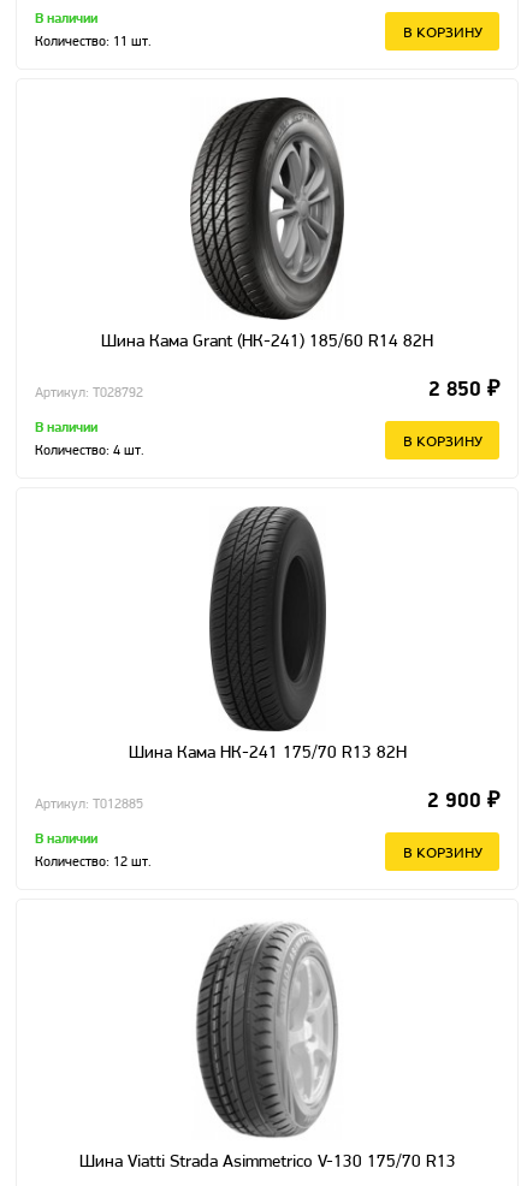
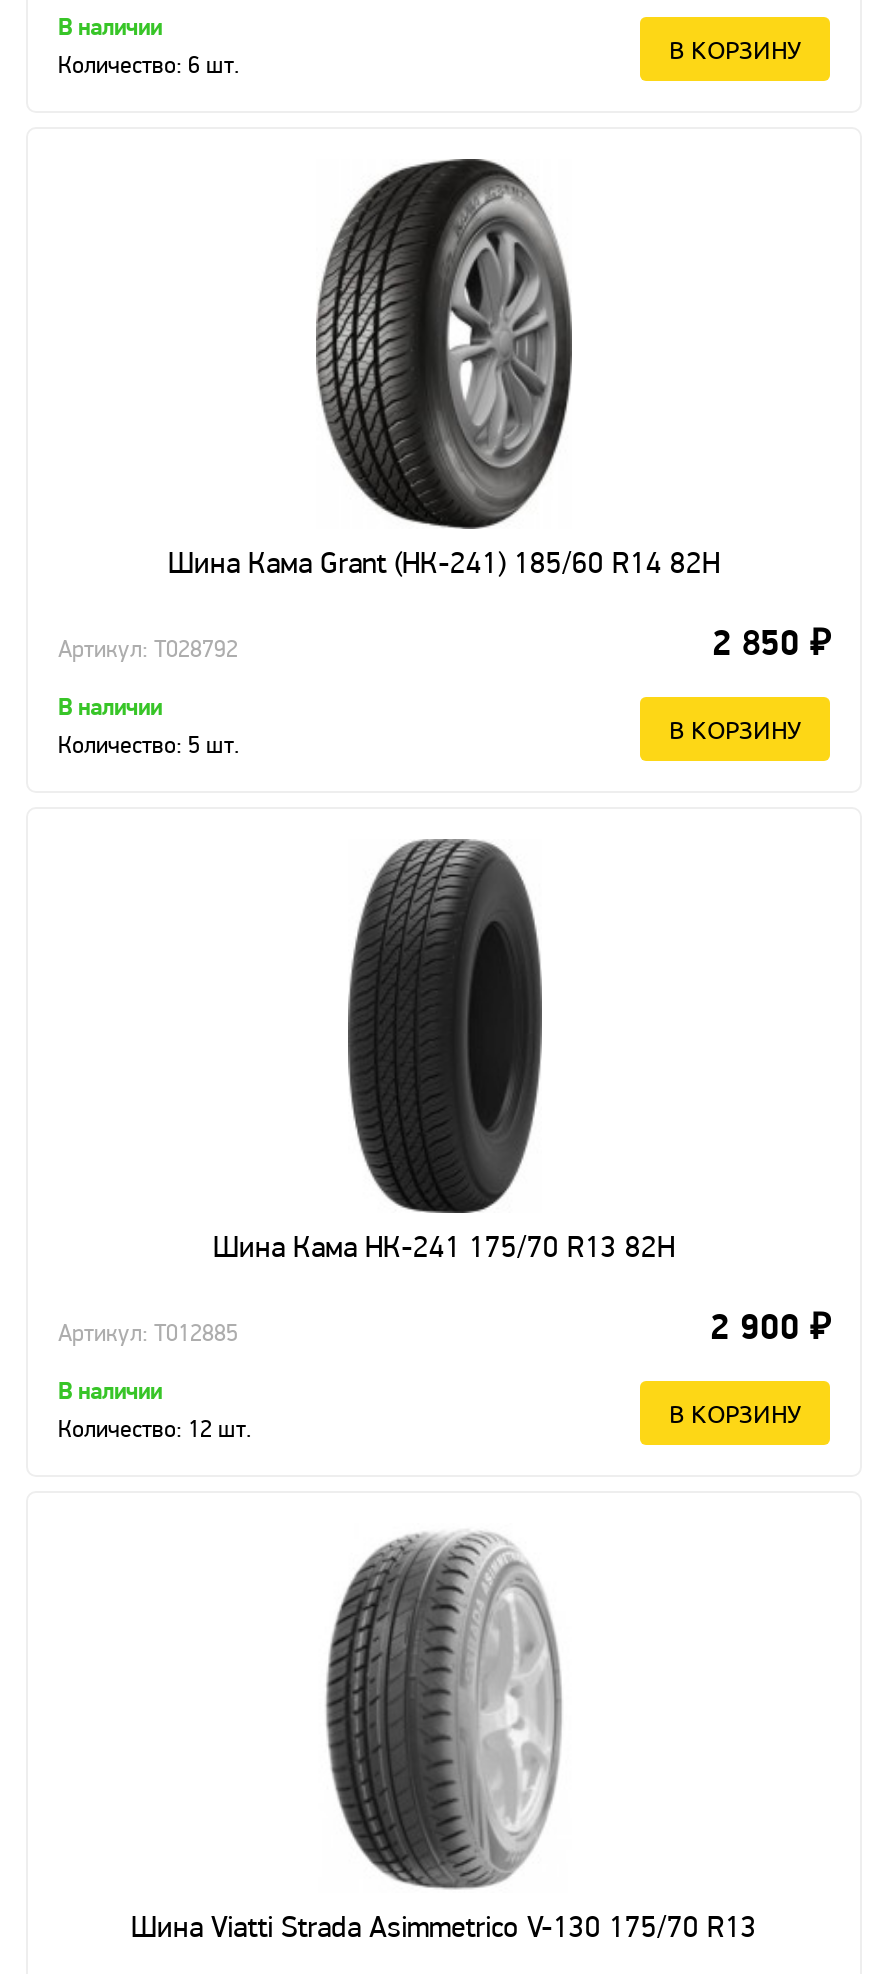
[35,35,152,49] Количество: 11 шт. -> [58,55,240,79] Количество: 6 шт.
[35,444,144,459] Количество: 4 шт. -> [58,736,240,760] Количество: 5 шт.

